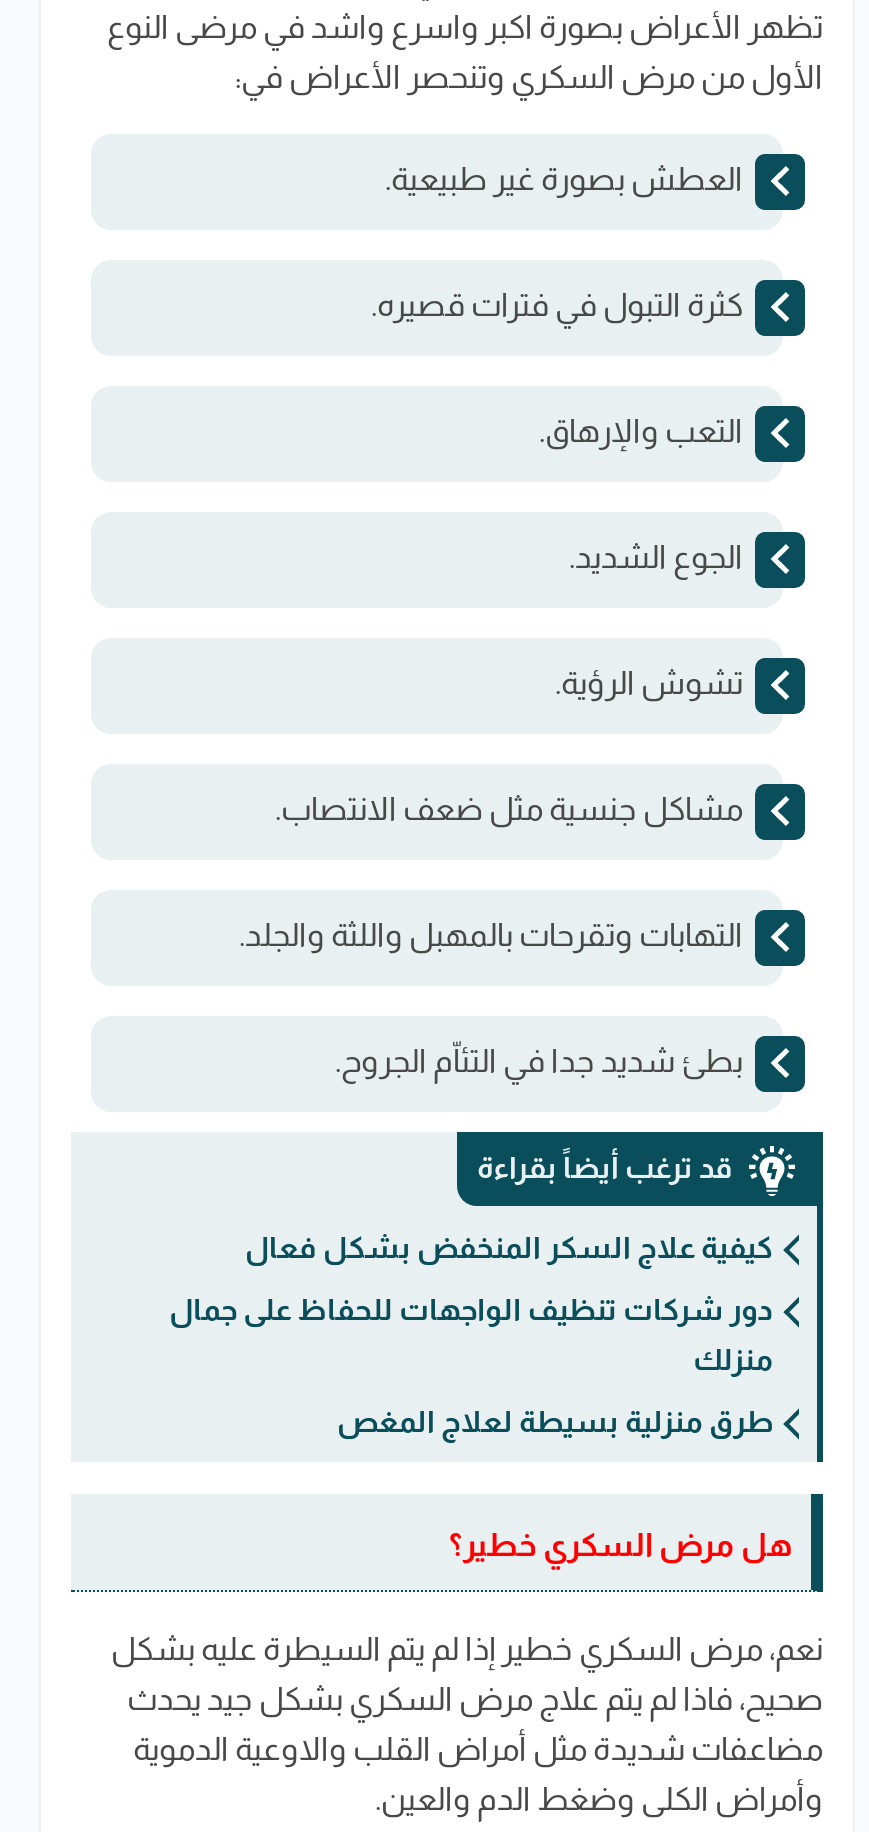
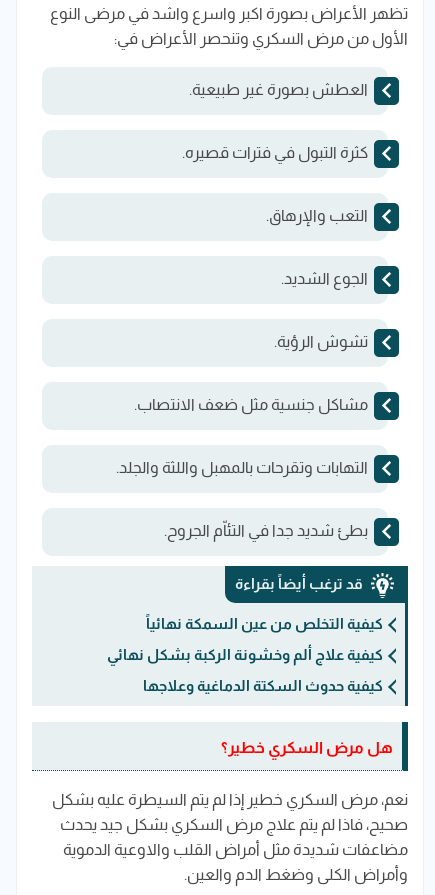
[169,1230,773,1438] كيفية علاج السكر المنخفض بشكل فعال | دور شركات تنظيف الواجهات للحفاظ على جمال | منزلك | طرق منزلية بسيطة لعلاج المغص -> [107,615,383,694] كيفية التخلص من عين السمكة نهائياً | كيفية علاج ألم وخشونة الركبة بشكل نهائي | كيفية حدوث السكتة الدماغية وعلاجها

